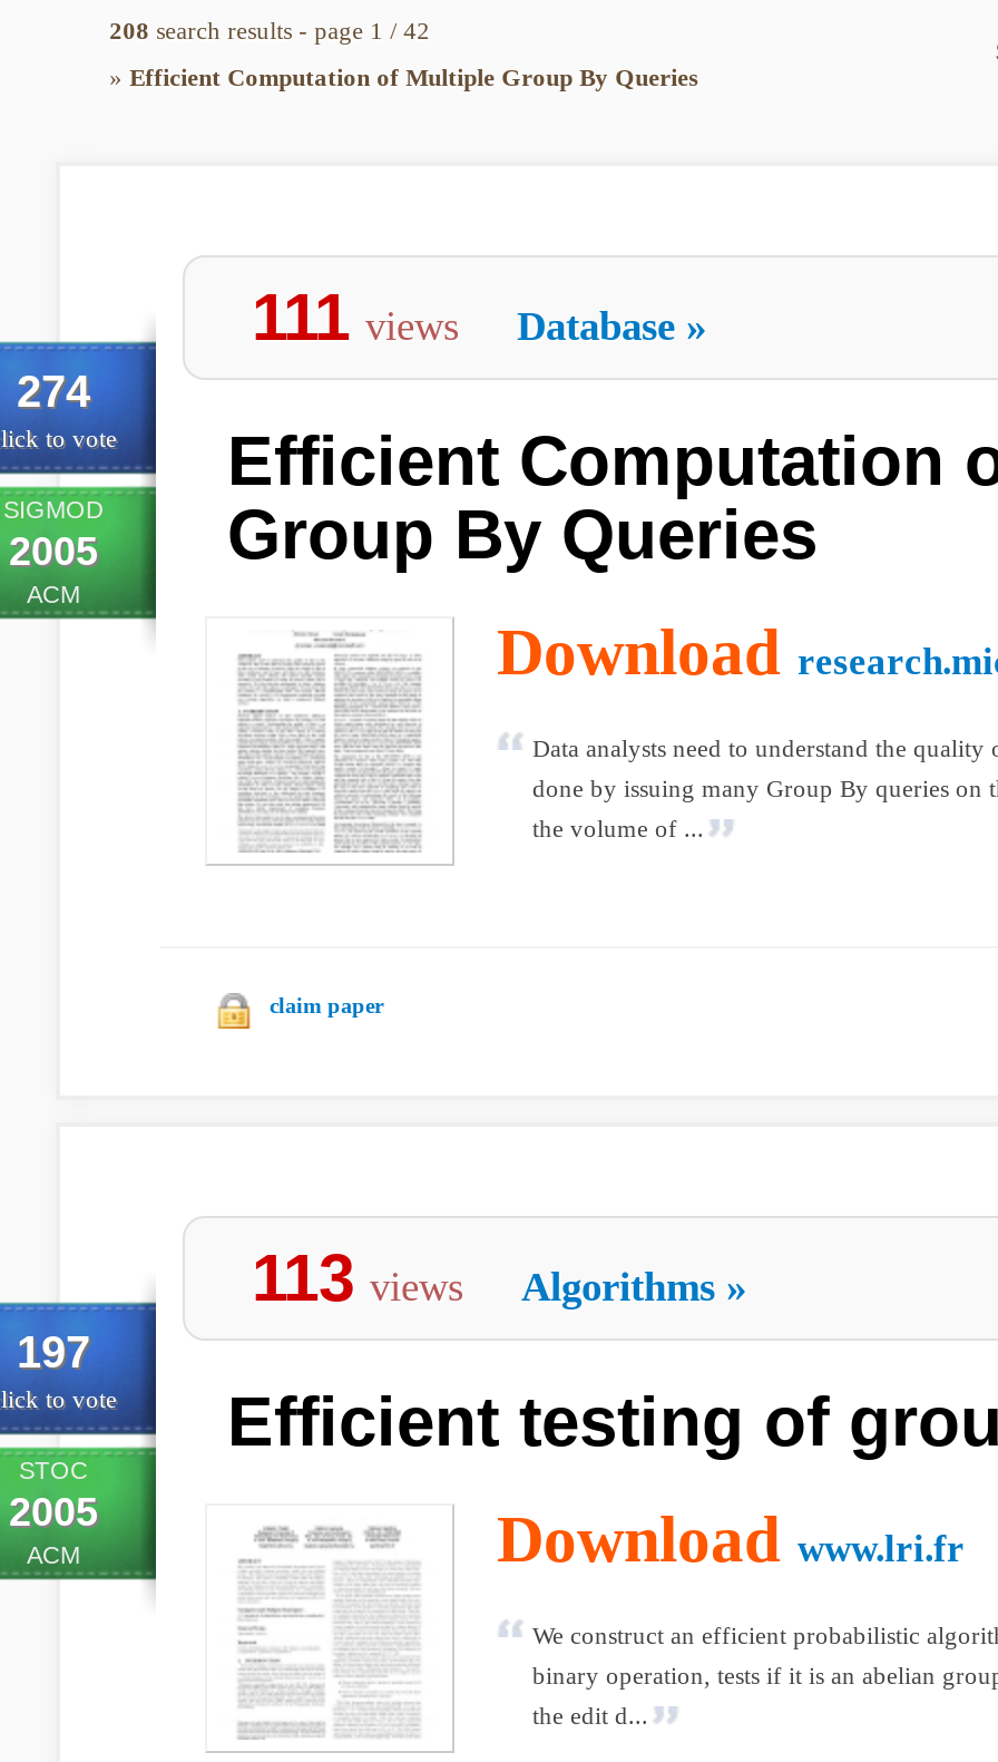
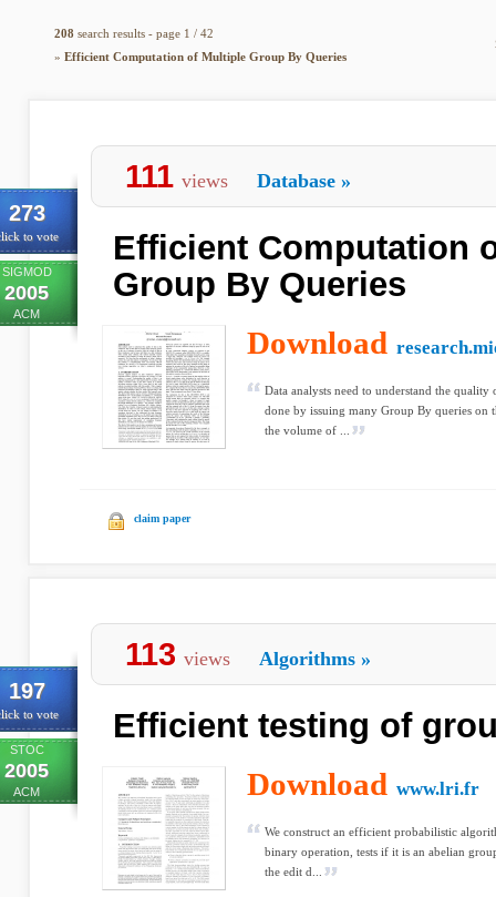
[17,367,90,416] 274 -> [8,201,45,225] 273

